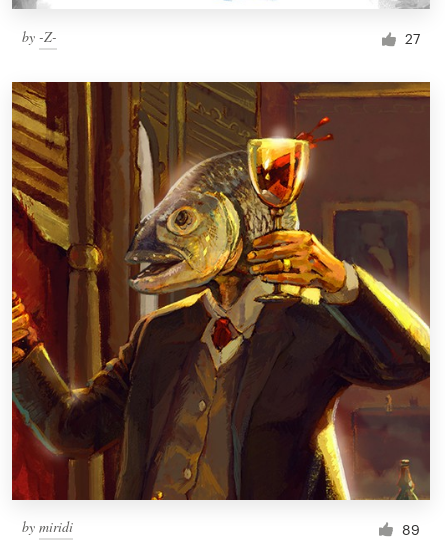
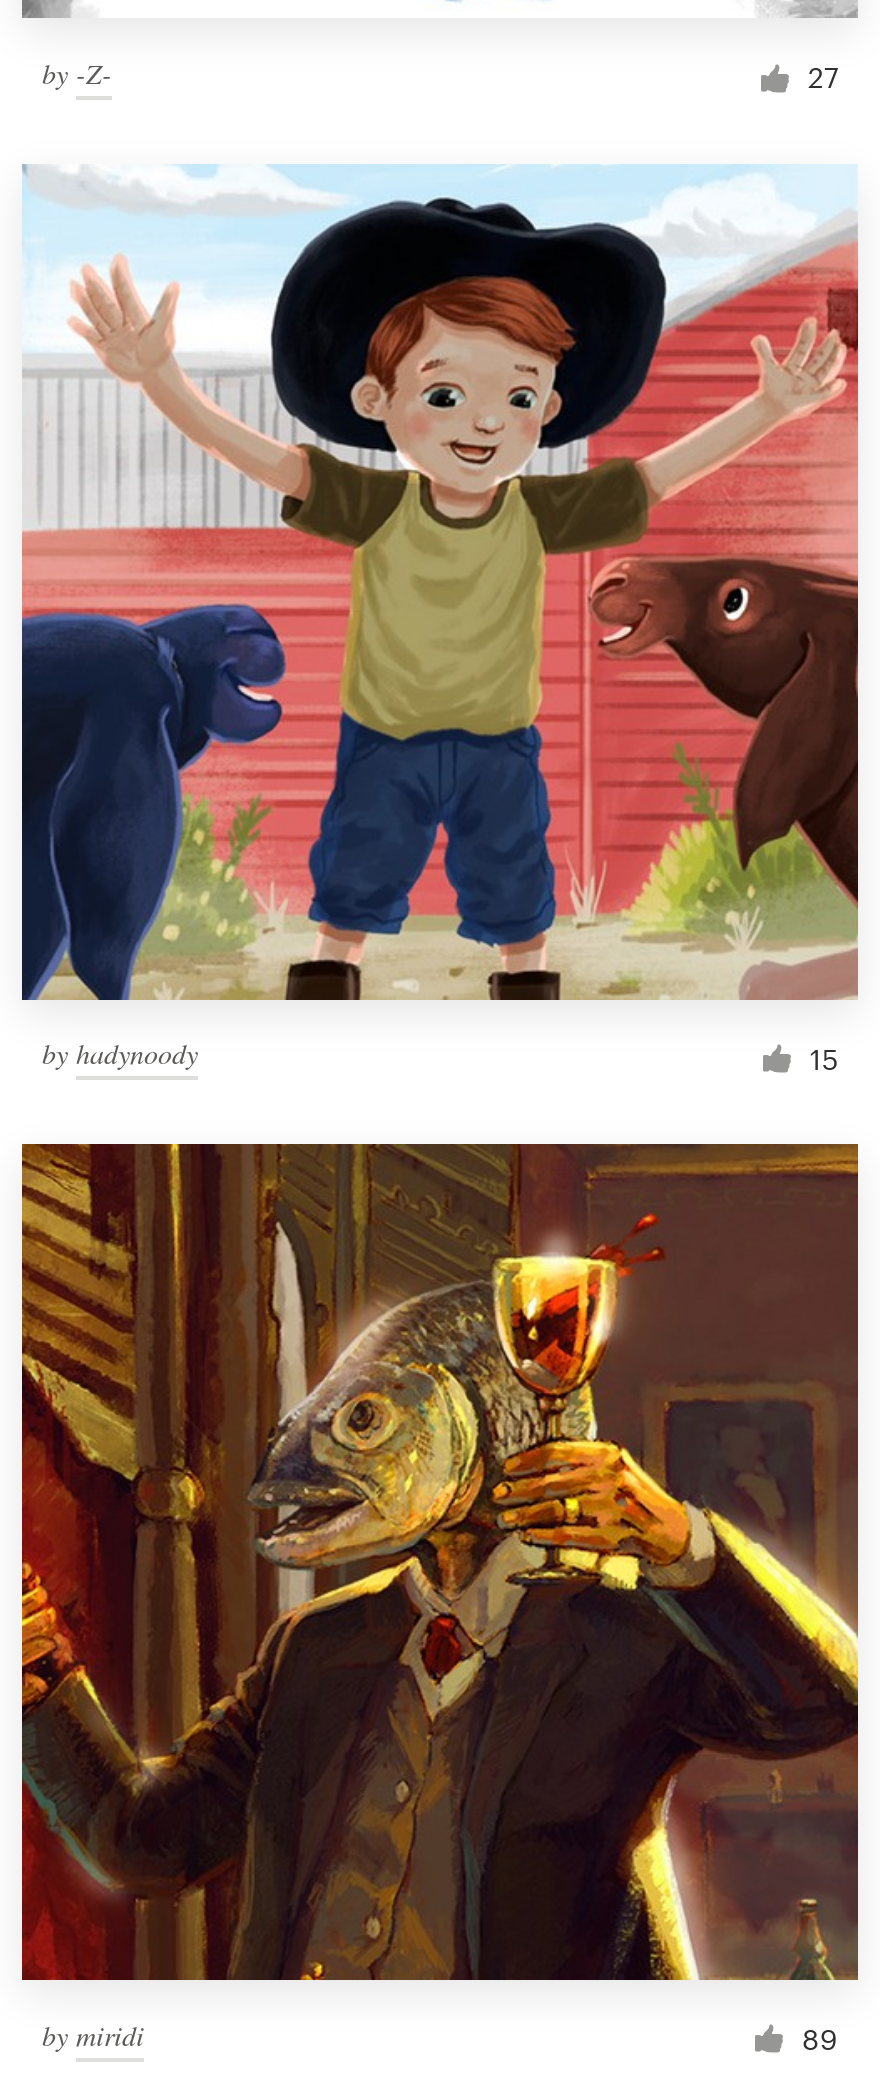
none -> [22,164,860,1075] [image] | by hadynoody | 15

